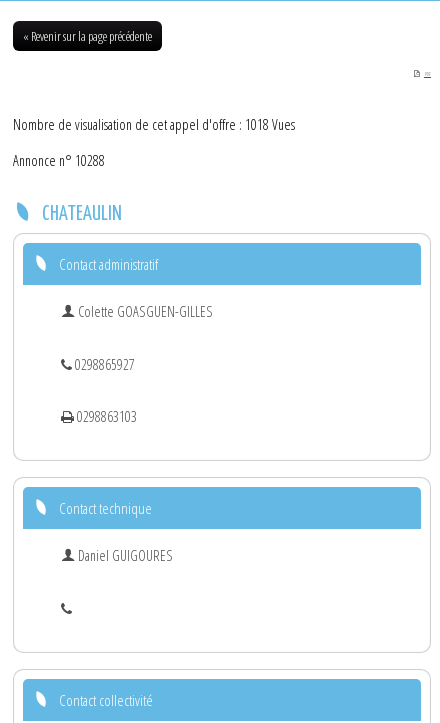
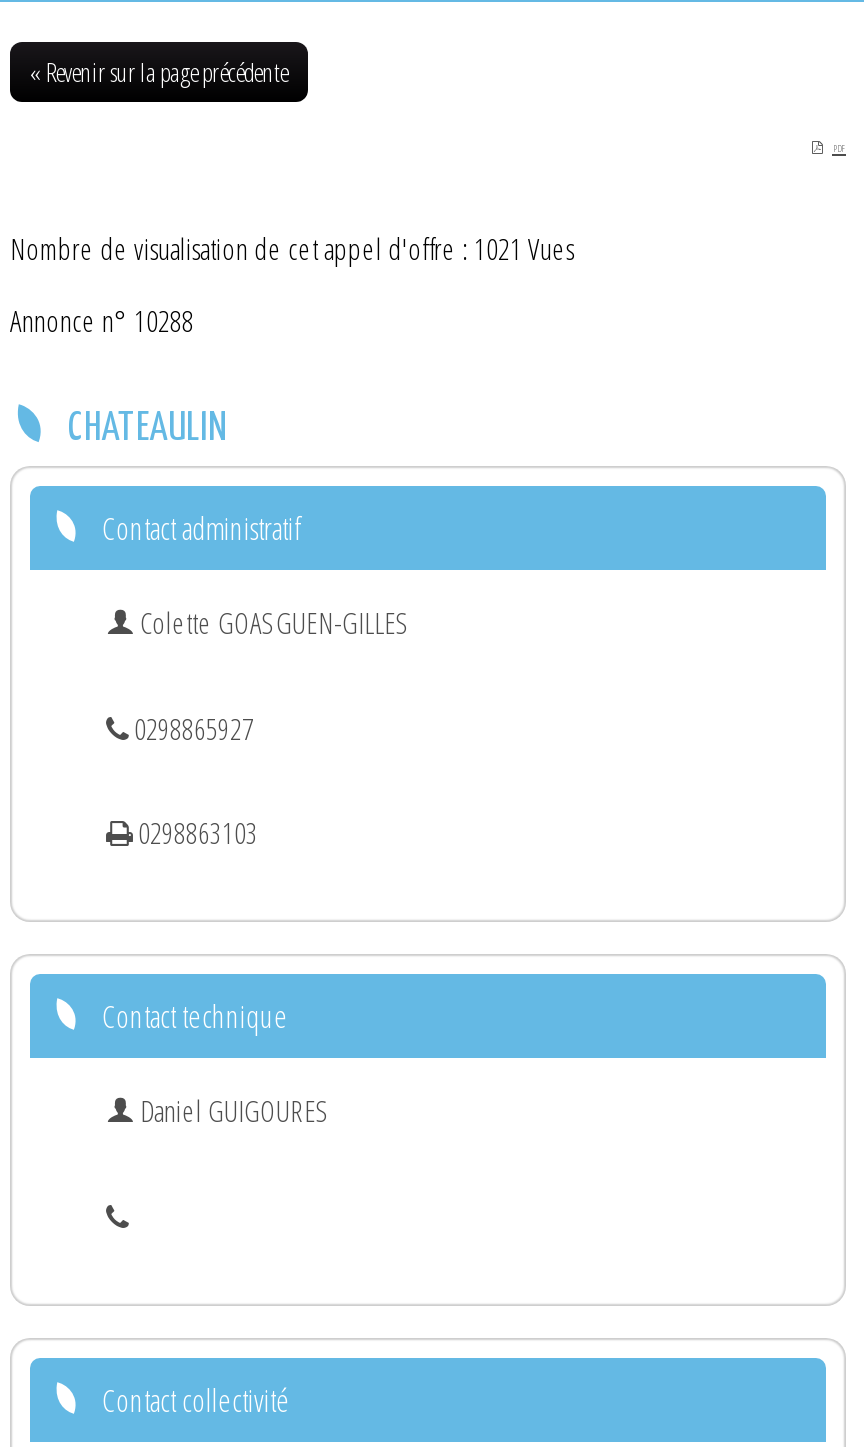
[13,115,295,134] Nombre de visualisation de cet appel d'offre : 1018 Vues -> [10,230,574,268] Nombre de visualisation de cet appel d'offre : 1021 Vues

